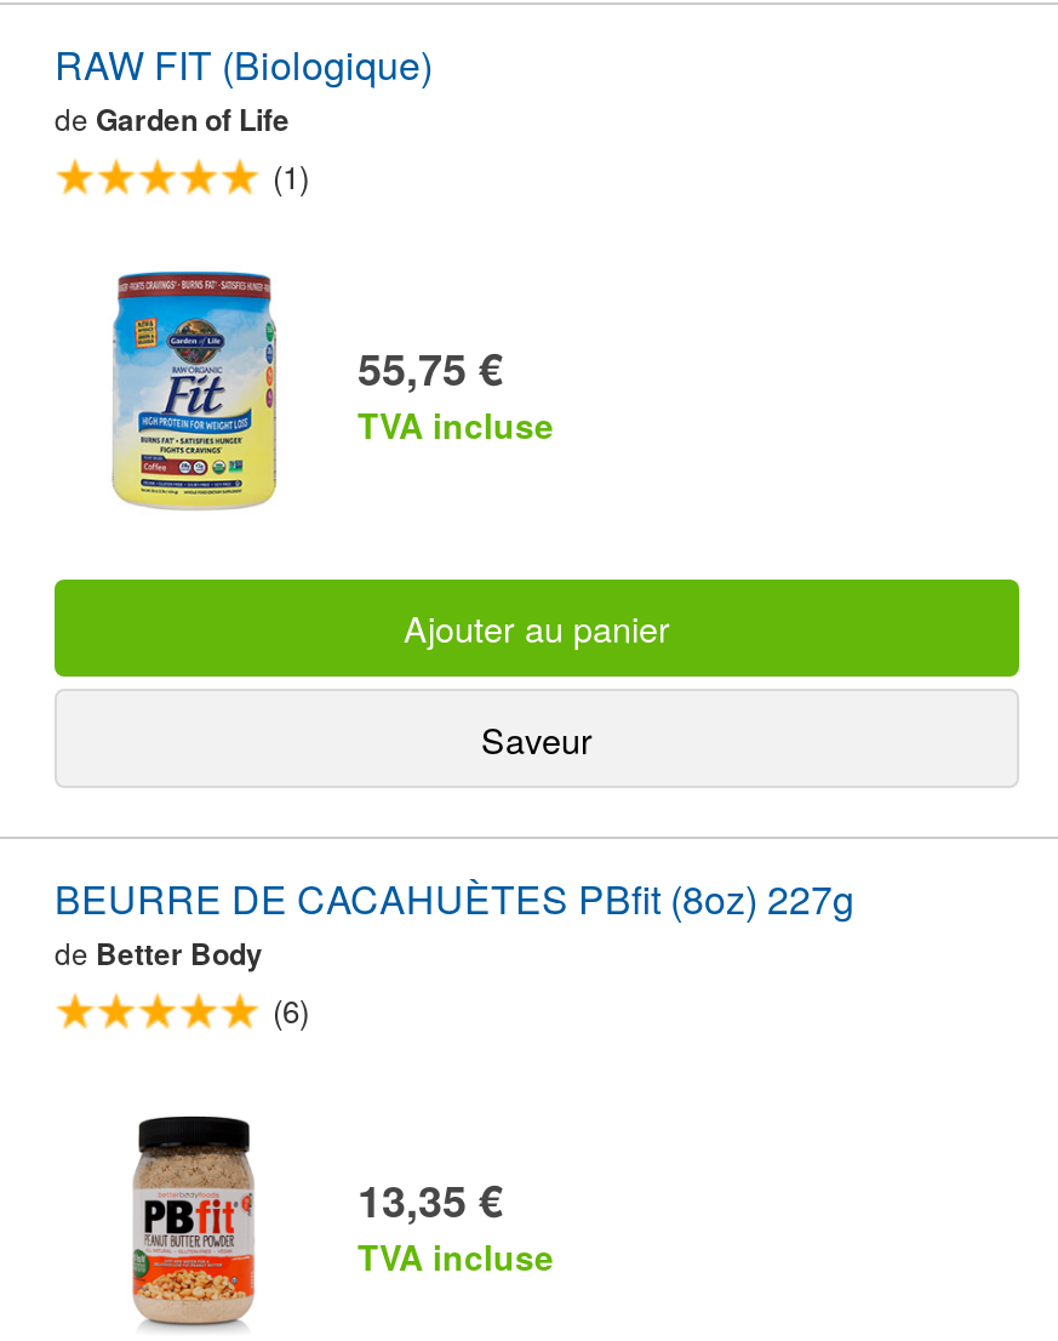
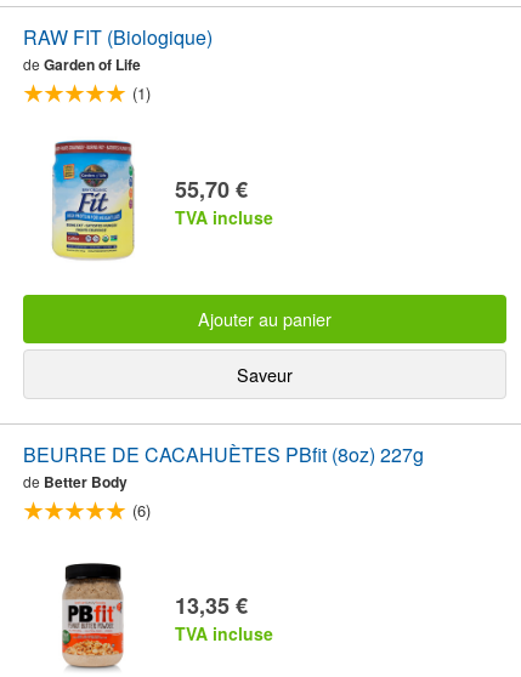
[358,336,503,399] 55,75 € -> [175,173,248,205] 55,70 €

